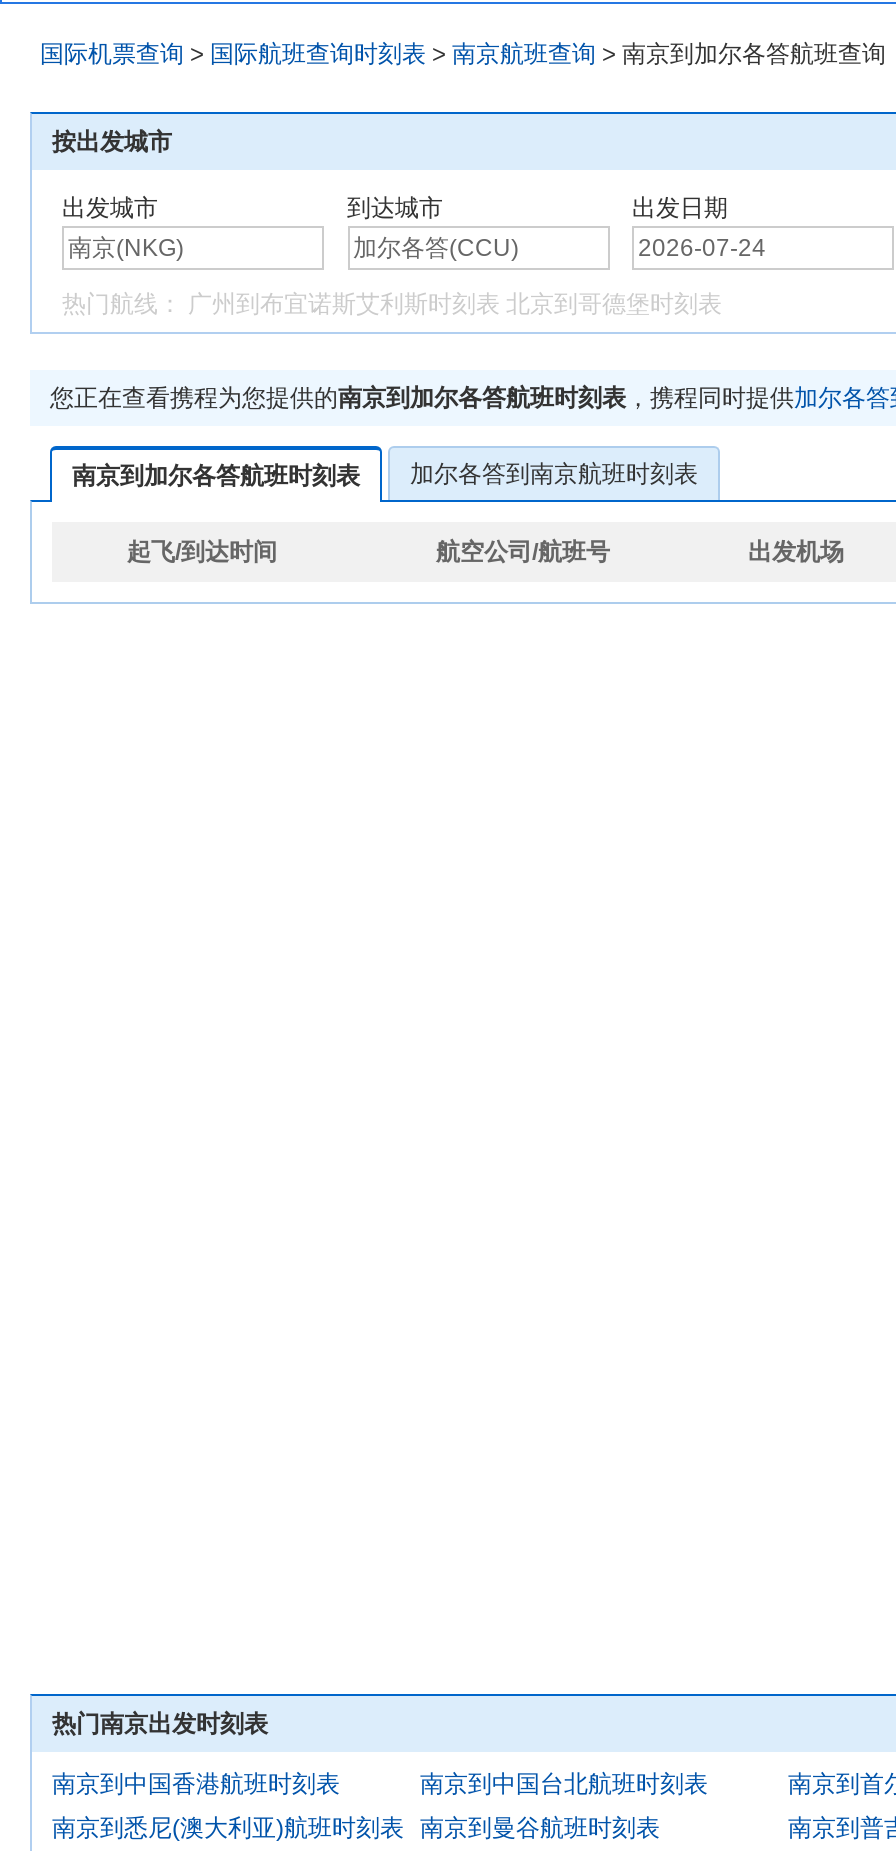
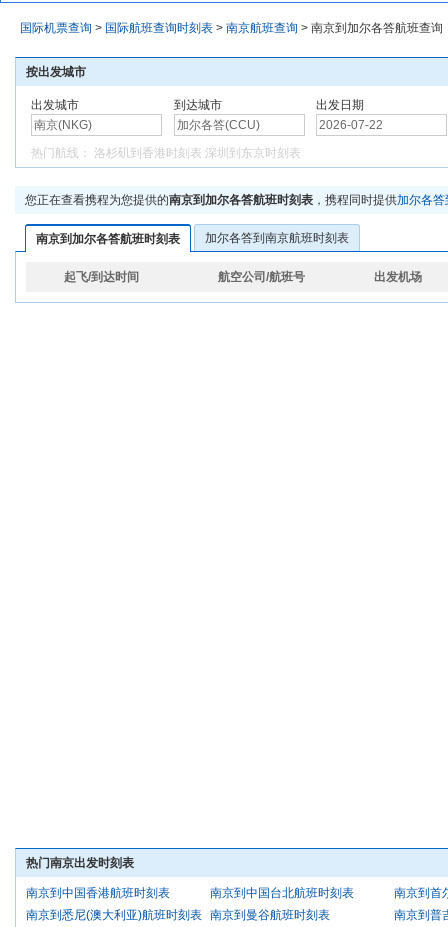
[62,290,722,318] 热门航线：广州到布宜诺斯艾利斯时刻表 北京到哥德堡时刻表 -> [31,146,301,160] 热门航线：洛杉矶到香港时刻表 深圳到东京时刻表

